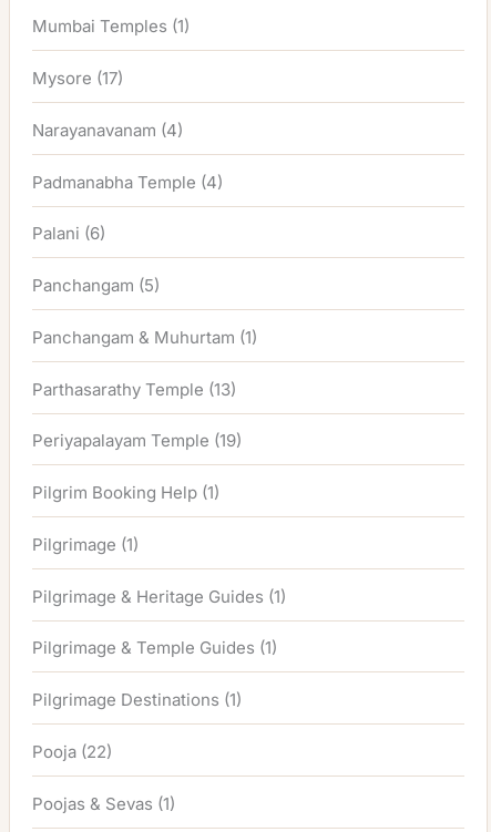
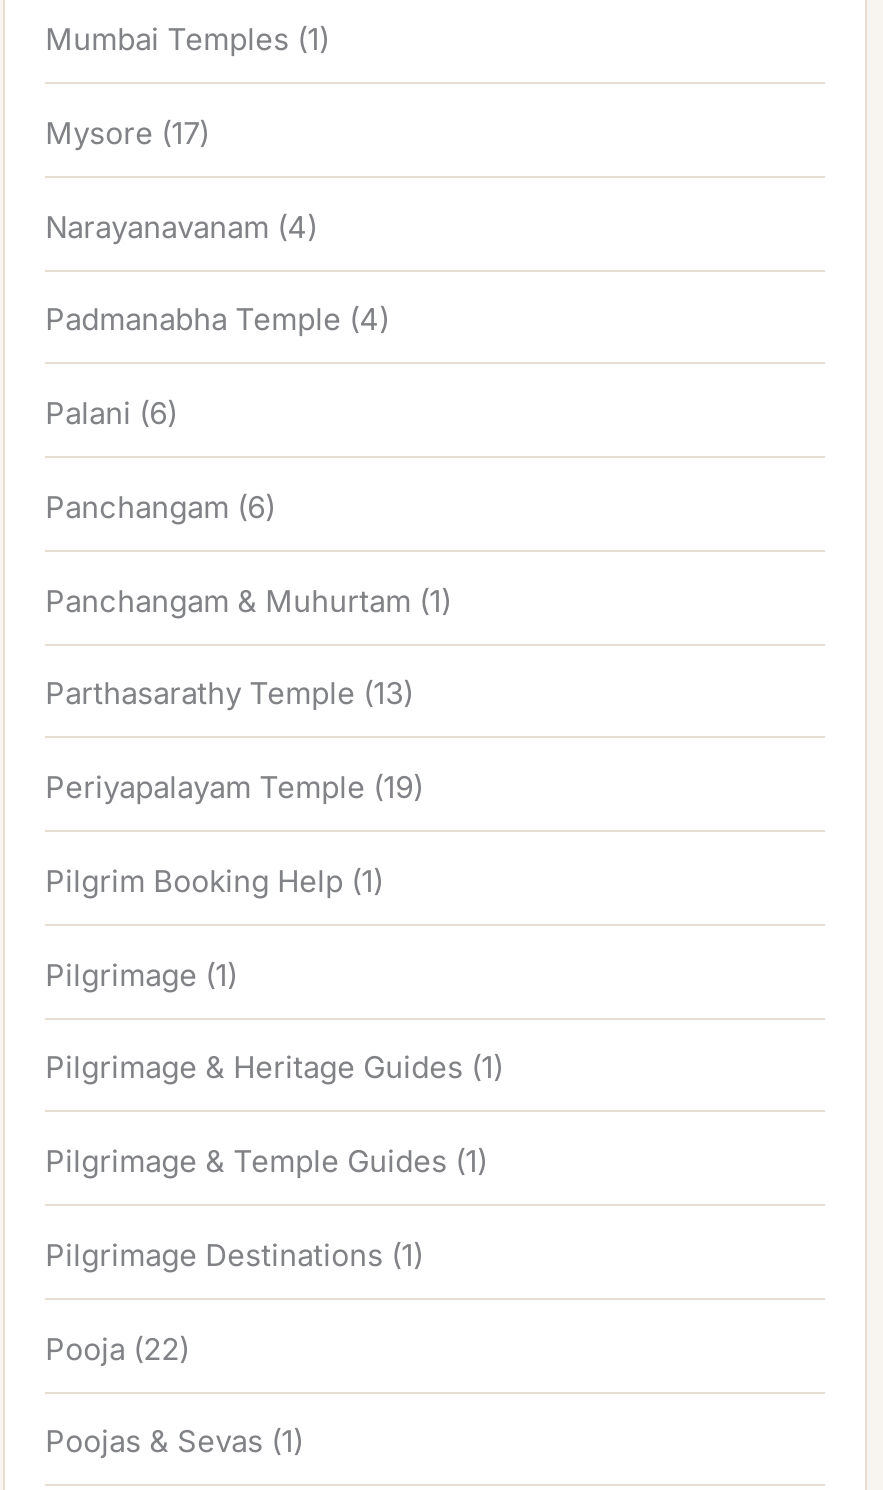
[32,275,160,296] Panchangam (5) -> [45,488,275,526] Panchangam (6)

